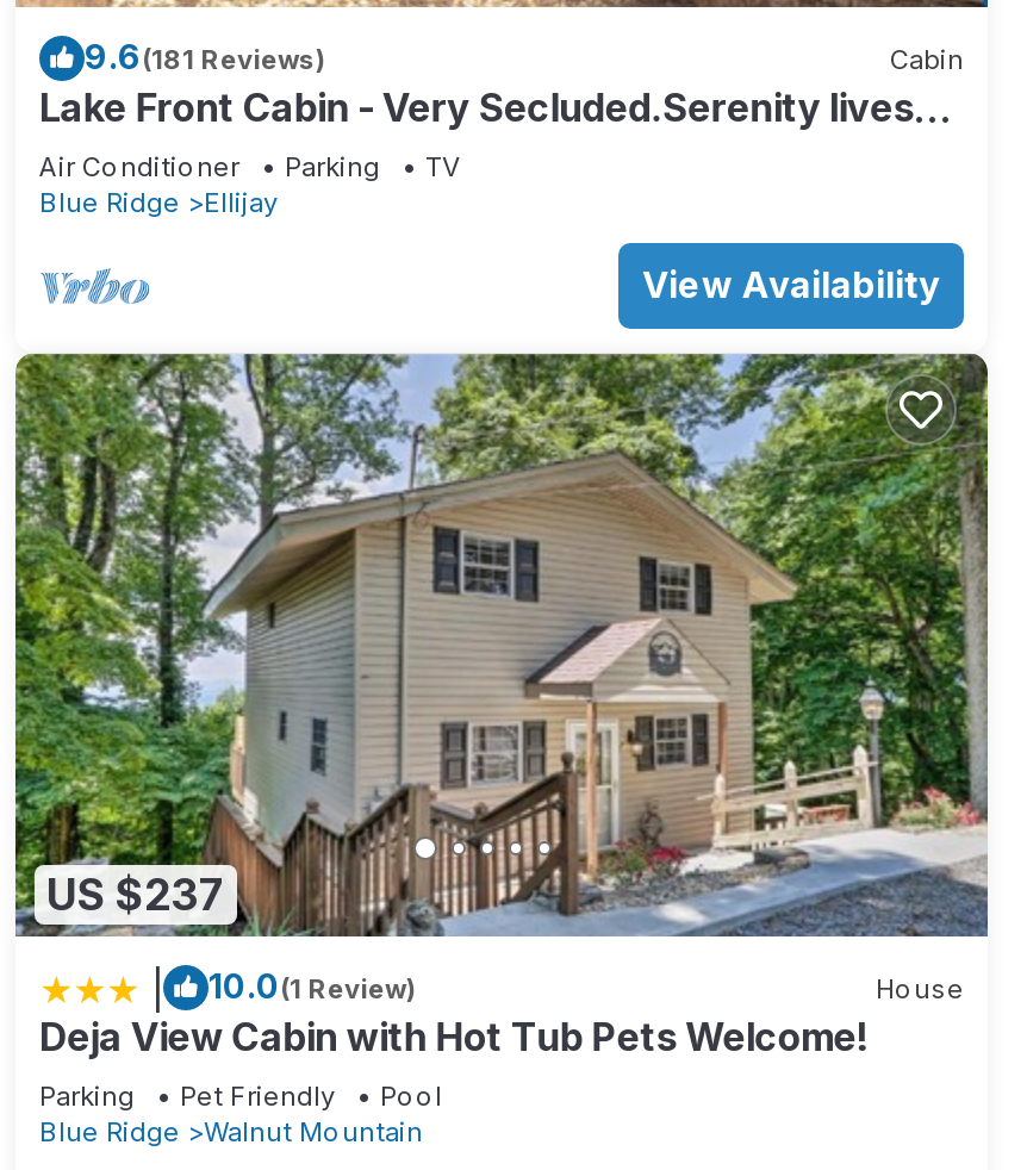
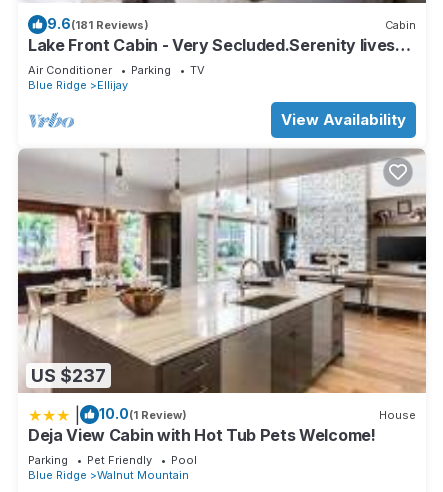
[13,353,990,939] [image] -> [17,148,427,394] [image]

